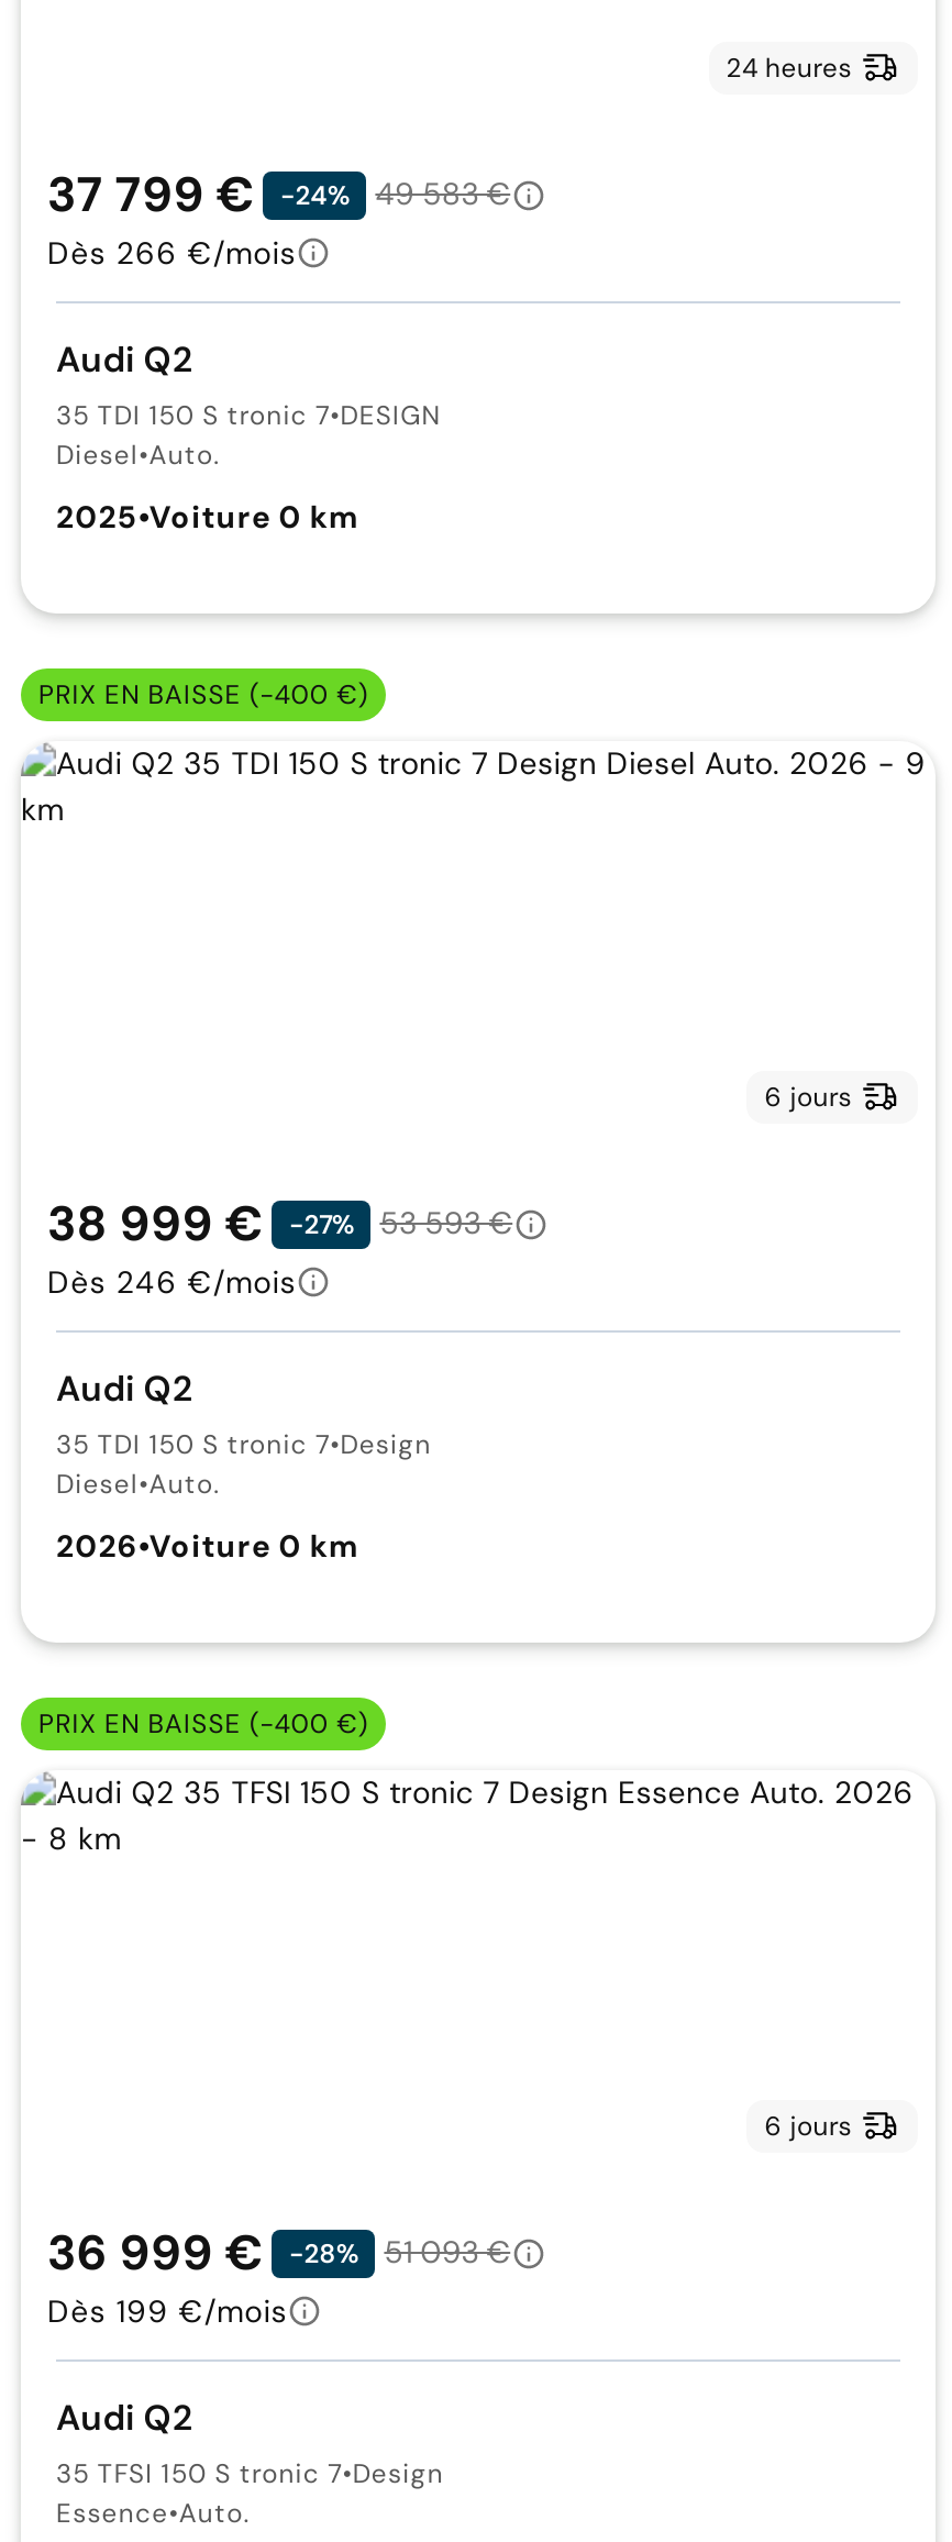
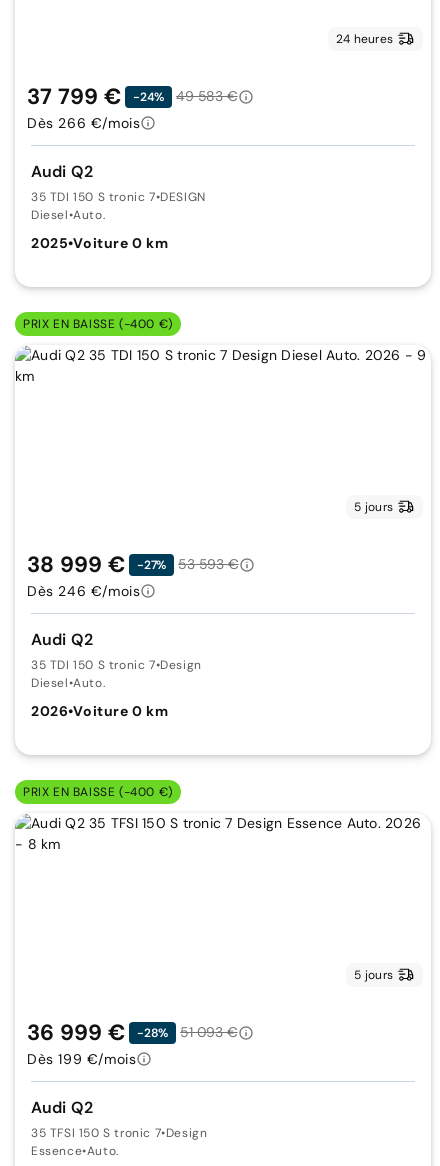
[764,1079,852,1114] 6 jours -> [354,499,393,515] 5 jours
[764,2108,852,2144] 6 jours -> [354,967,393,983] 5 jours

